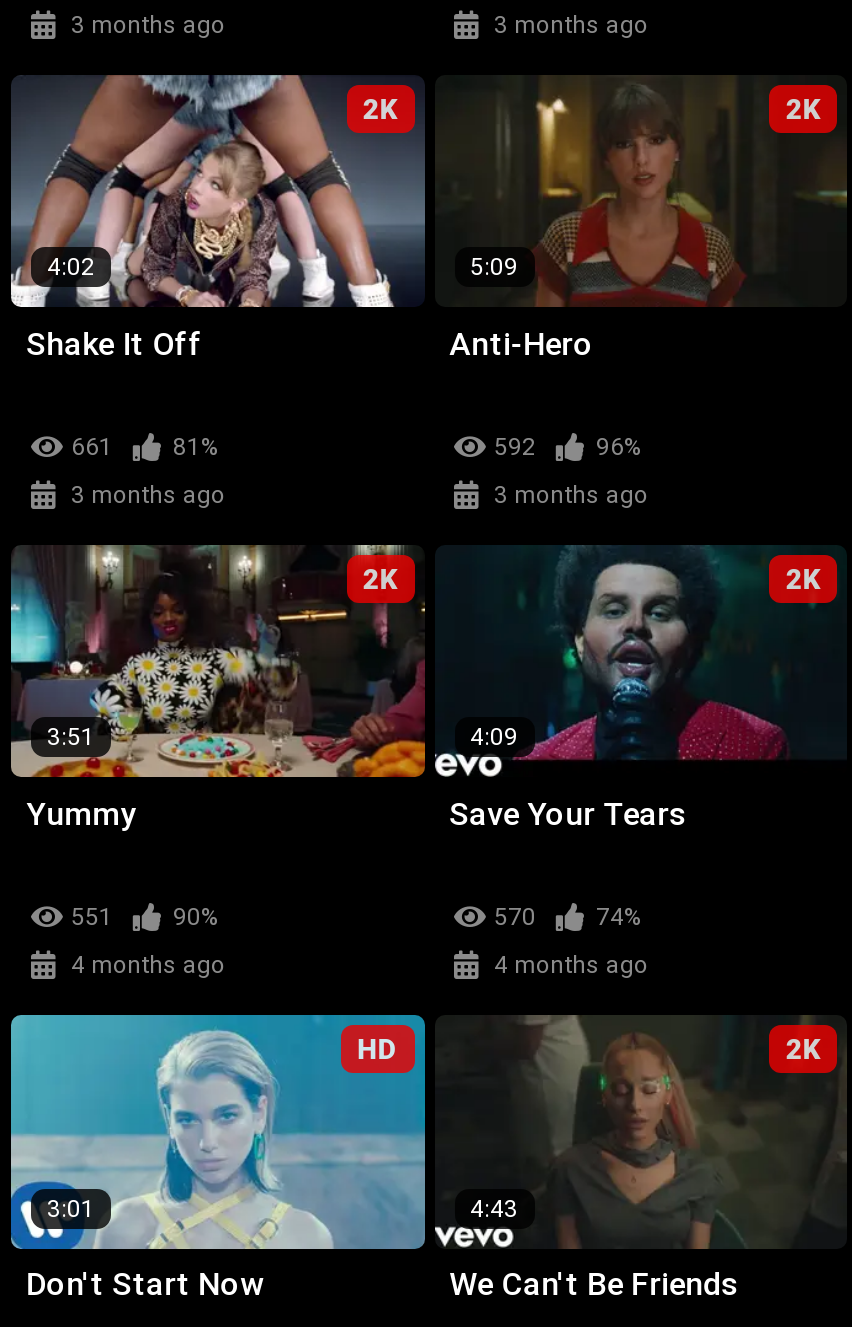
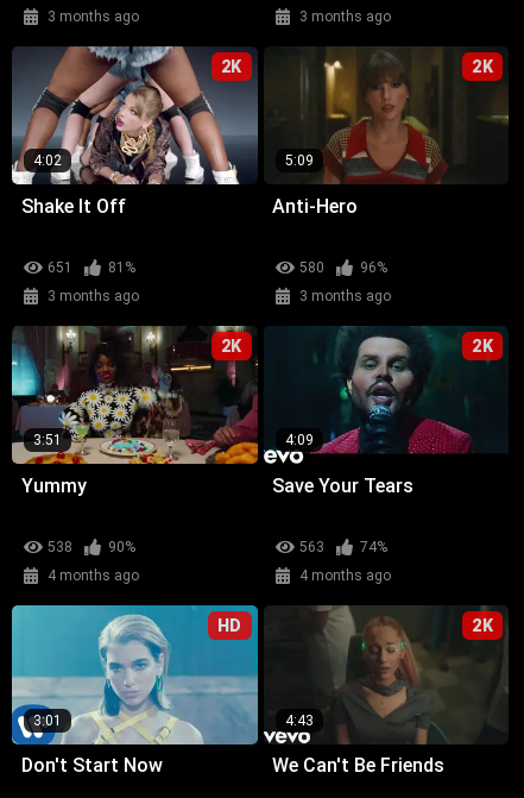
[71,433,113,461] 661 -> [48,259,72,276] 651
[494,433,536,461] 592 -> [299,259,324,276] 580
[71,904,113,932] 551 -> [48,539,72,556] 538
[494,904,536,932] 570 -> [299,539,324,556] 563

